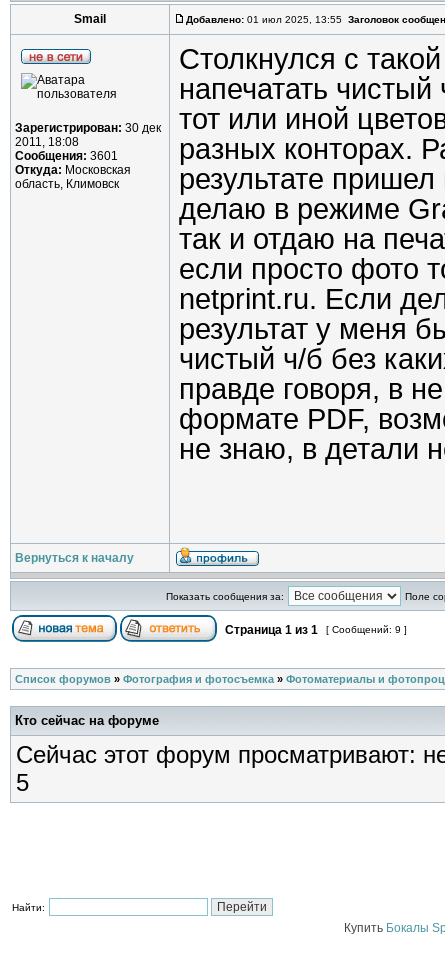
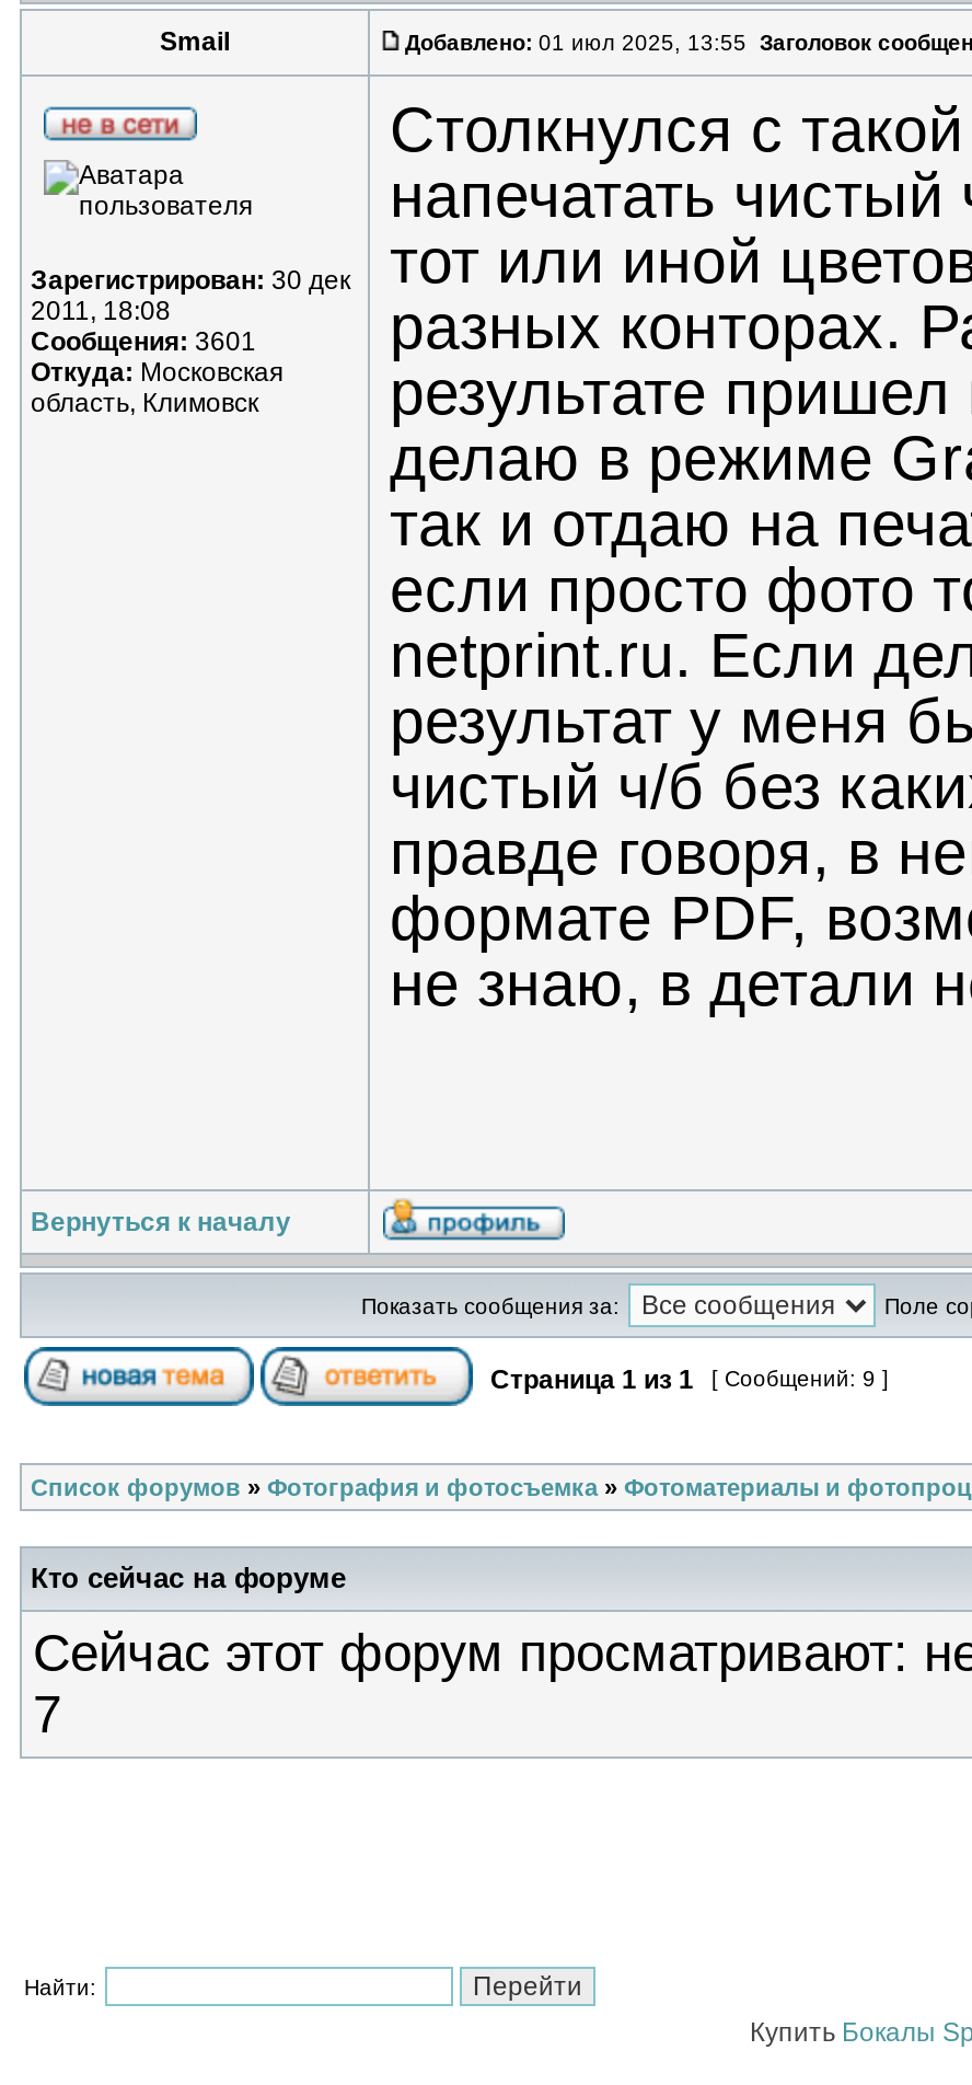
[16,769,29,796] 5 -> [33,1685,61,1744] 7

